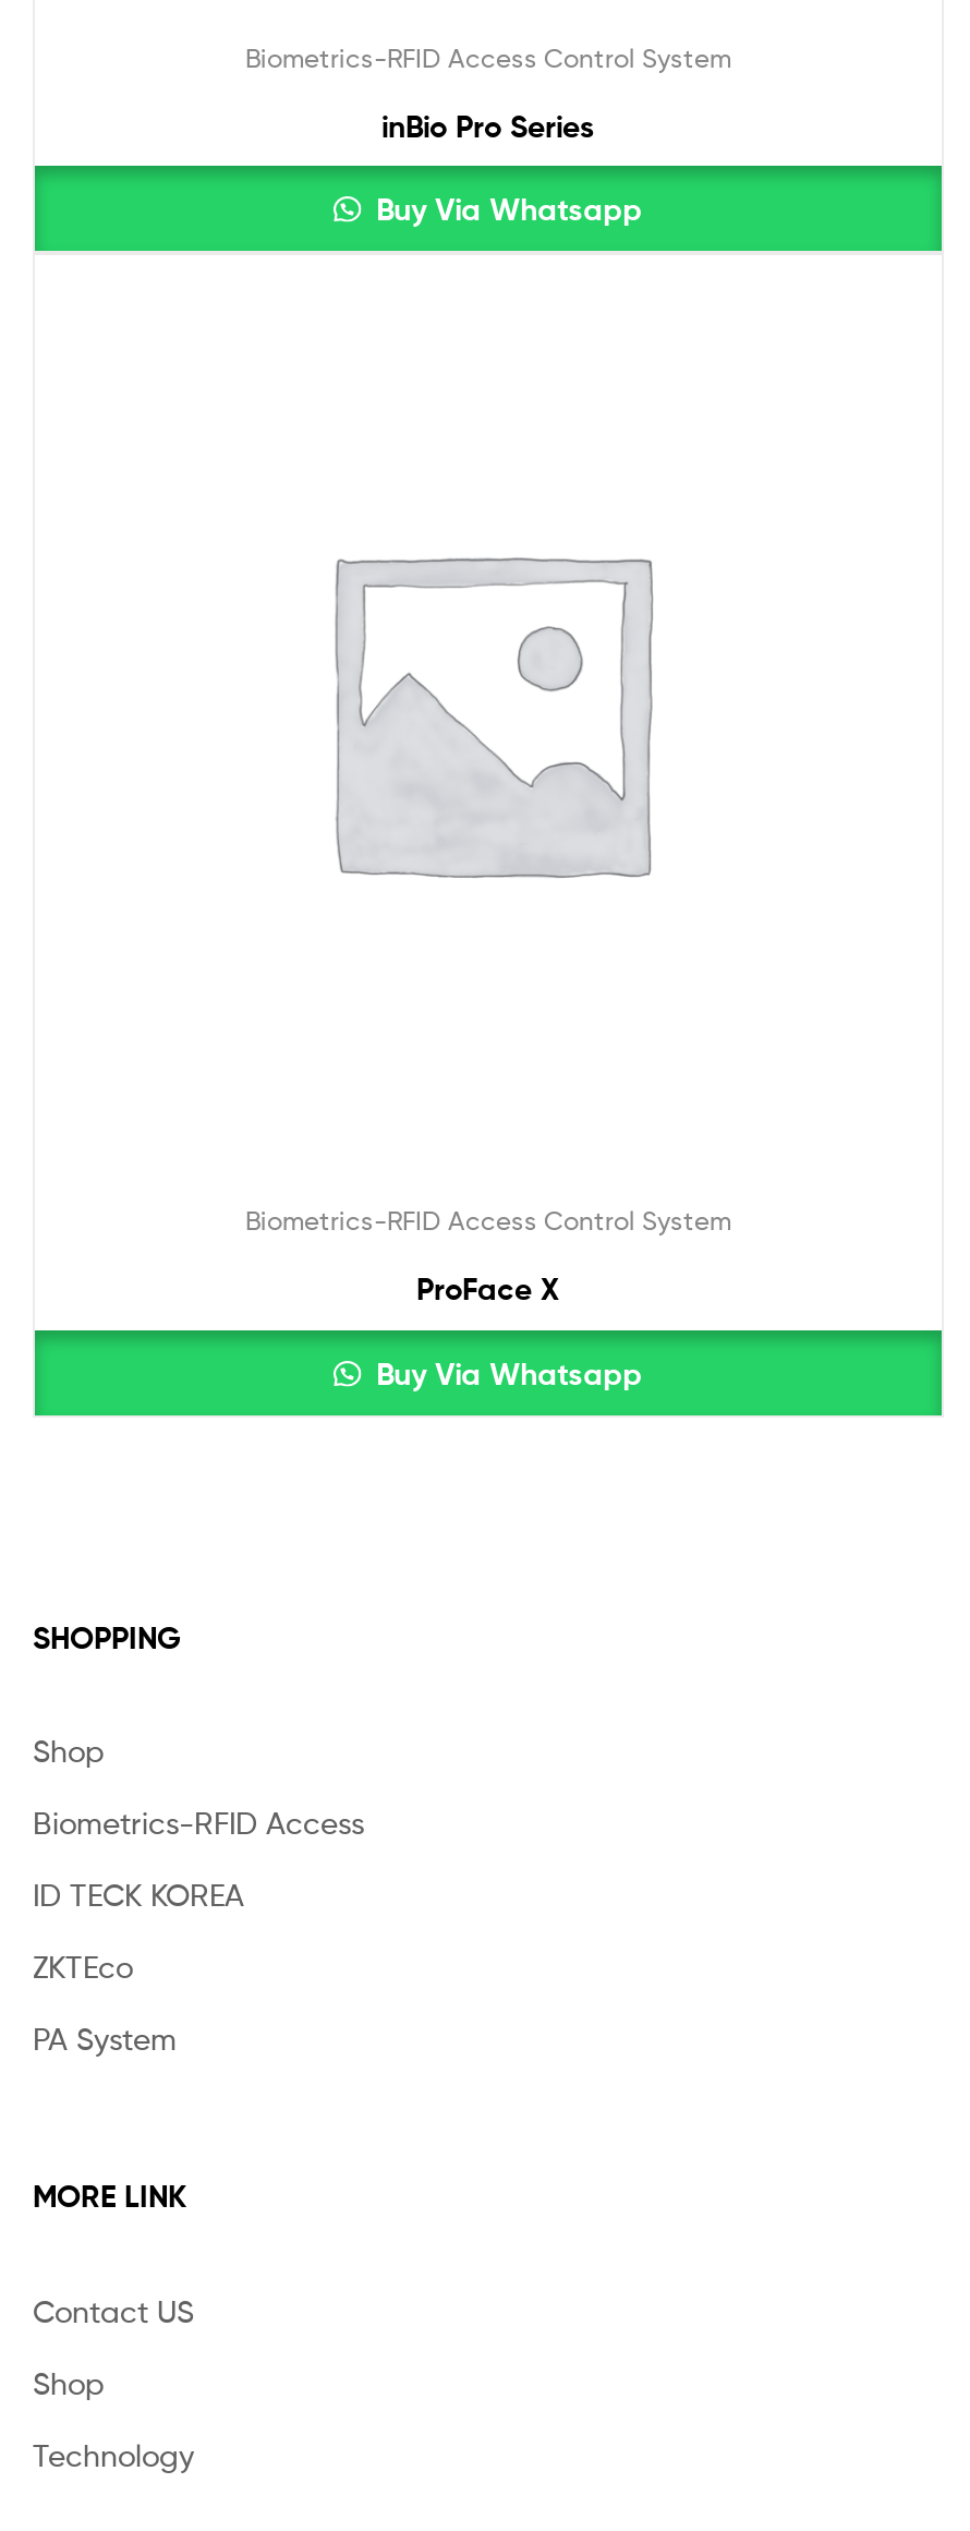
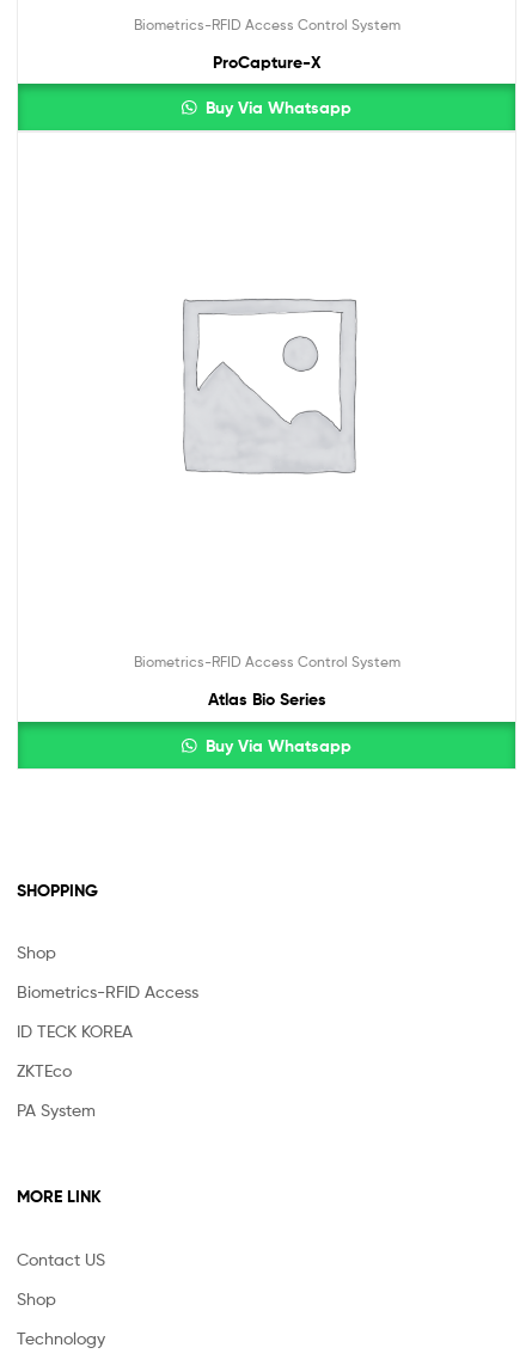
[381,106,595,145] inBio Pro Series -> [212,51,321,72] ProCapture-X
[416,1270,560,1310] ProFace X -> [207,689,326,710] Atlas Bio Series

